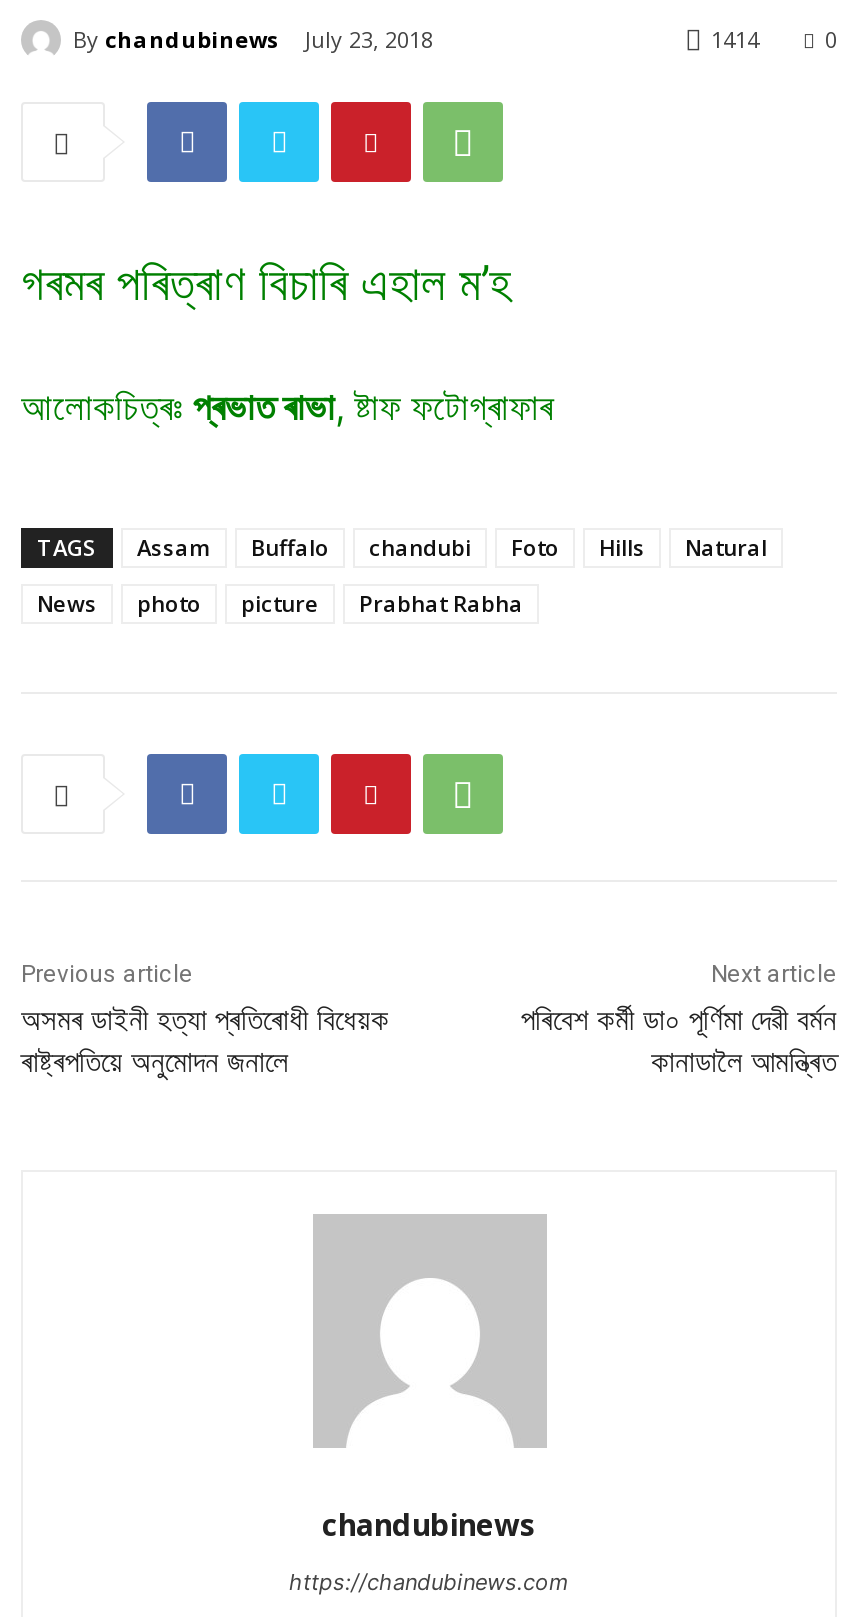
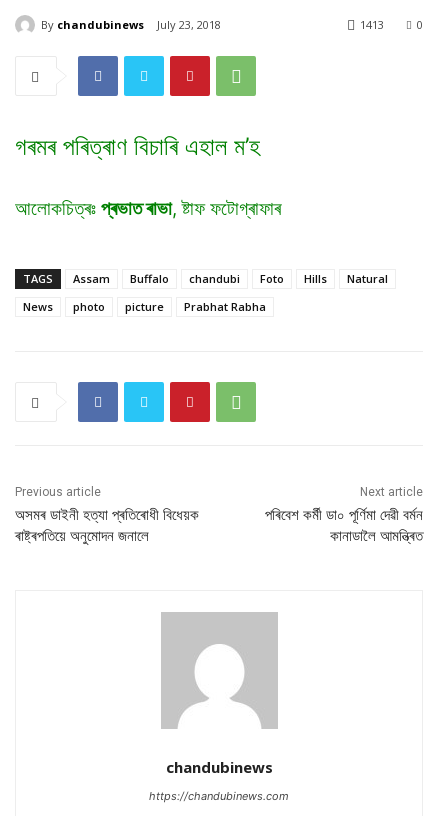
[711,24,759,54] 1414 -> [360,17,384,32] 1413

